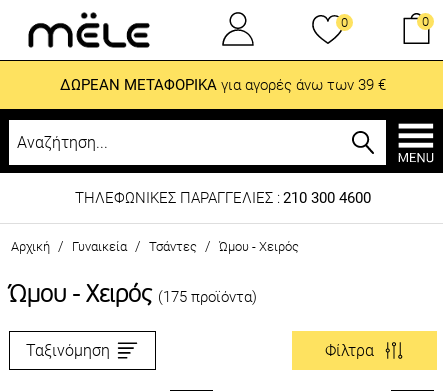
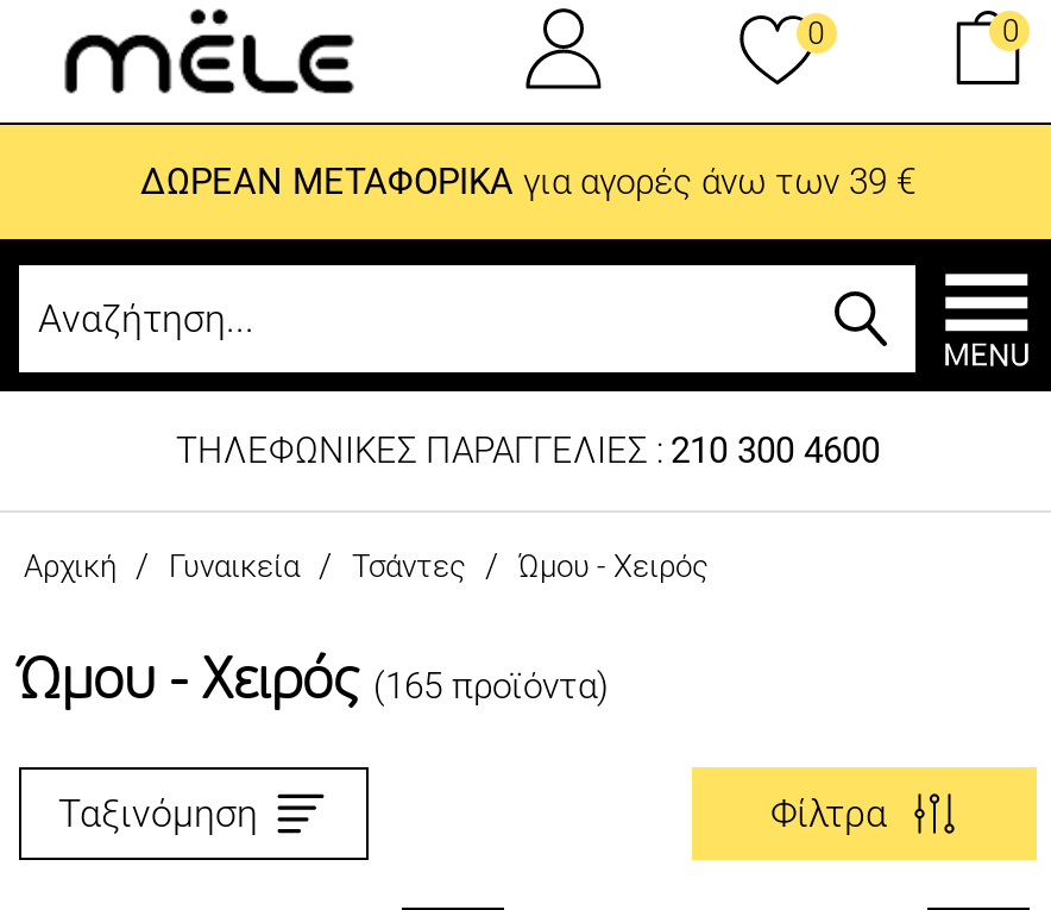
[9,280,257,308] Ώμου - Χειρός (175 προϊόντα) -> [19,646,609,713] Ώμου - Χειρός (165 προϊόντα)

